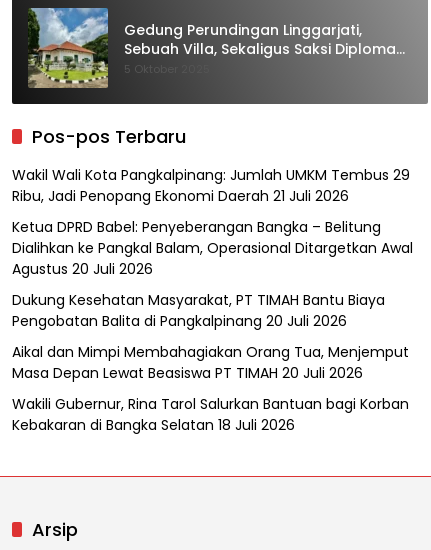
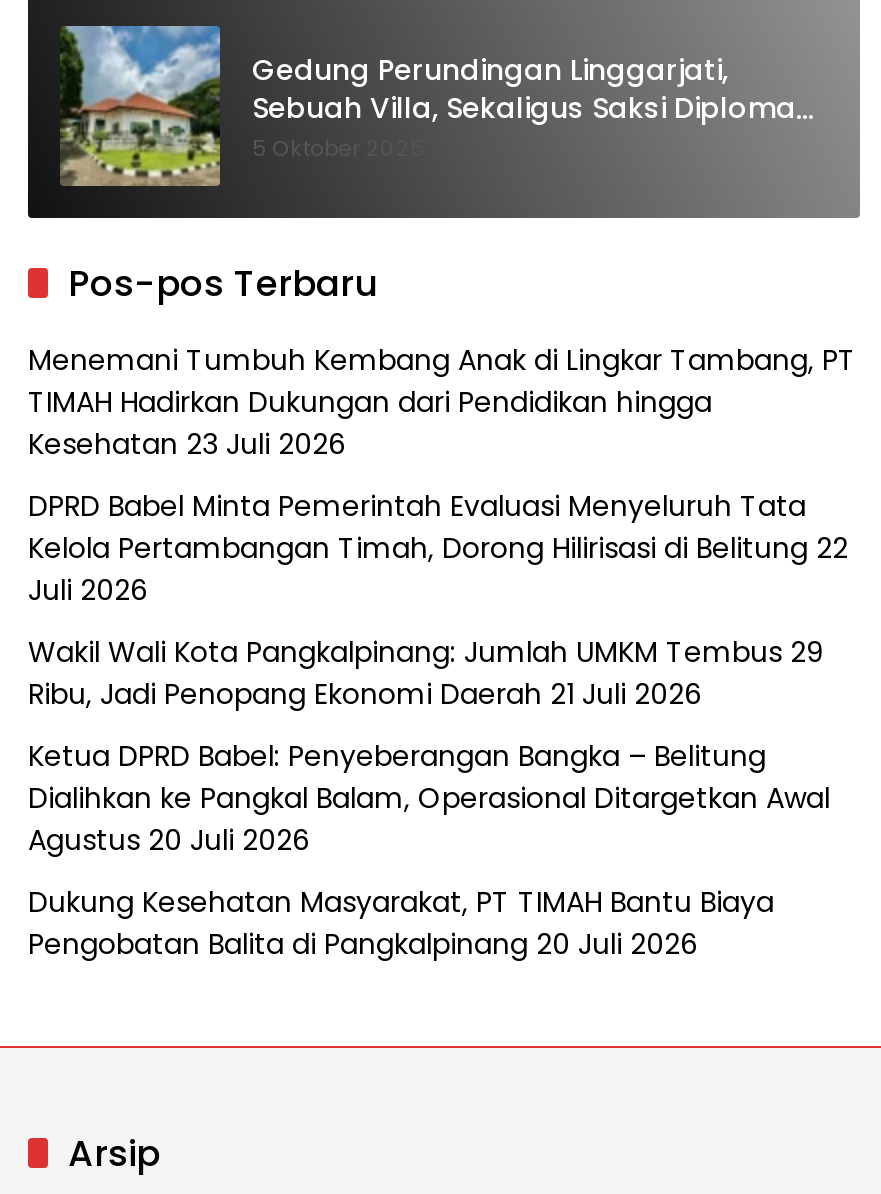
none -> [28,341,856,611] Menemani Tumbuh Kembang Anak di Lingkar Tambang, PT | TIMAH Hadirkan Dukungan dari Pendidikan hingga | Kesehatan 23 Juli 2026 | DPRD Babel Minta Pemerintah Evaluasi Menyeluruh Tata | Kelola Pertambangan Timah, Dorong Hilirisasi di Belitung 22 | Juli 2026
moved [12,165,413,331] -> [28,633,830,965]: Wakil Wali Kota Pangkalpinang: Jumlah UMKM Tembus 29 | Ribu, Jadi Penopang Ekonomi Daerah 21 Juli 2026 | Ketua DPRD Babel: Penyeberangan Bangka – Belitung | Dialihkan ke Pangkal Balam, Operasional Ditargetkan Awal | Agustus 20 Juli 2026 | Dukung Kesehatan Masyarakat, PT TIMAH Bantu Biaya | Pengobatan Balita di Pangkalpinang 20 Juli 2026
[12,342,409,435] Aikal dan Mimpi Membahagiakan Orang Tua, Menjemput | Masa Depan Lewat Beasiswa PT TIMAH 20 Juli 2026 | Wakili Gubernur, Rina Tarol Salurkan Bantuan bagi Korban | Kebakaran di Bangka Selatan 18 Juli 2026 -> none

